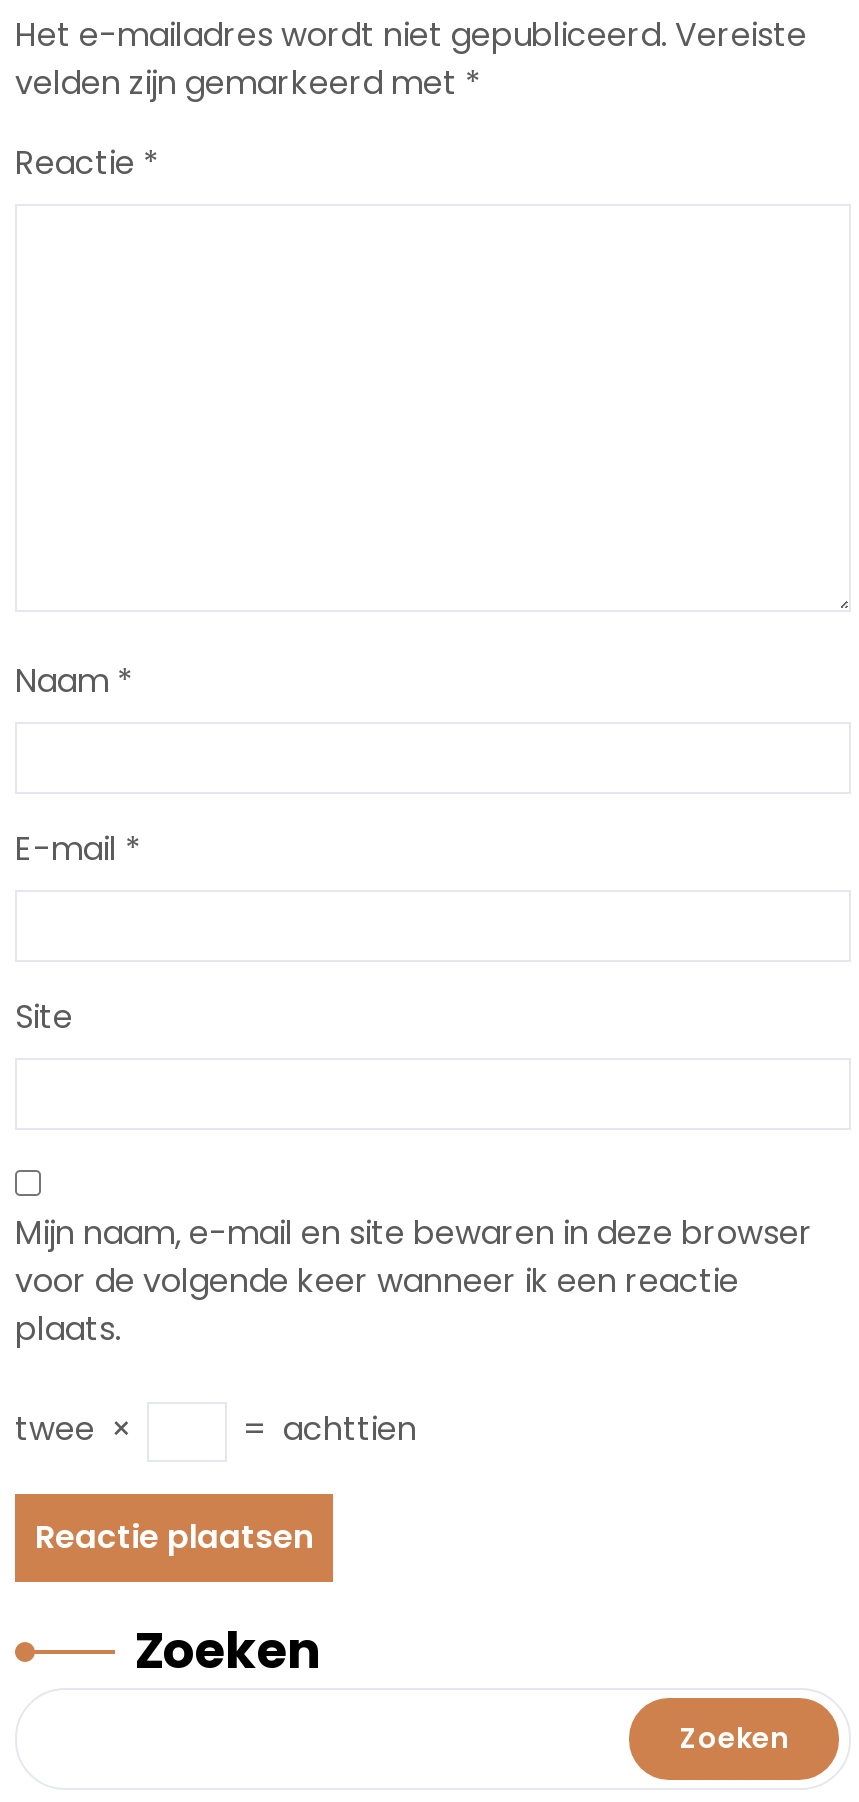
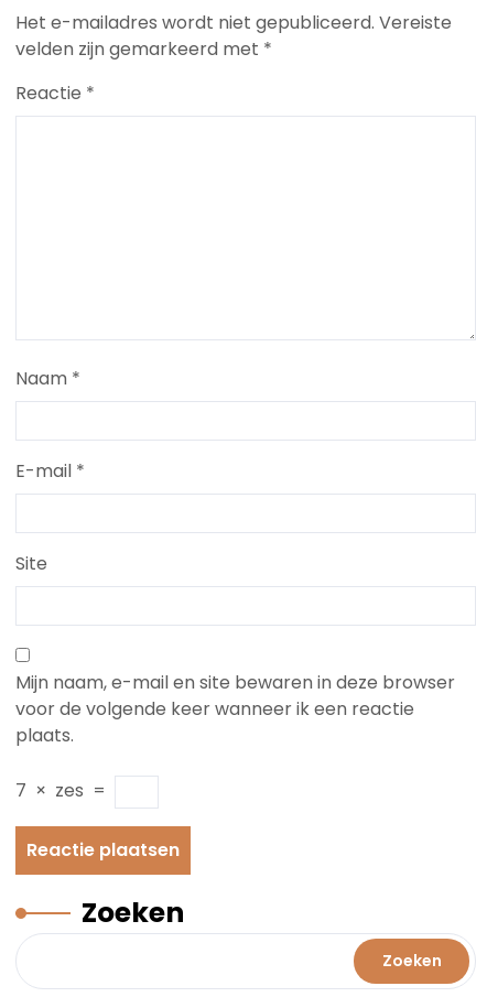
[15,1406,417,1452] twee × | = achttien -> [15,778,110,803] 7 × zes =

